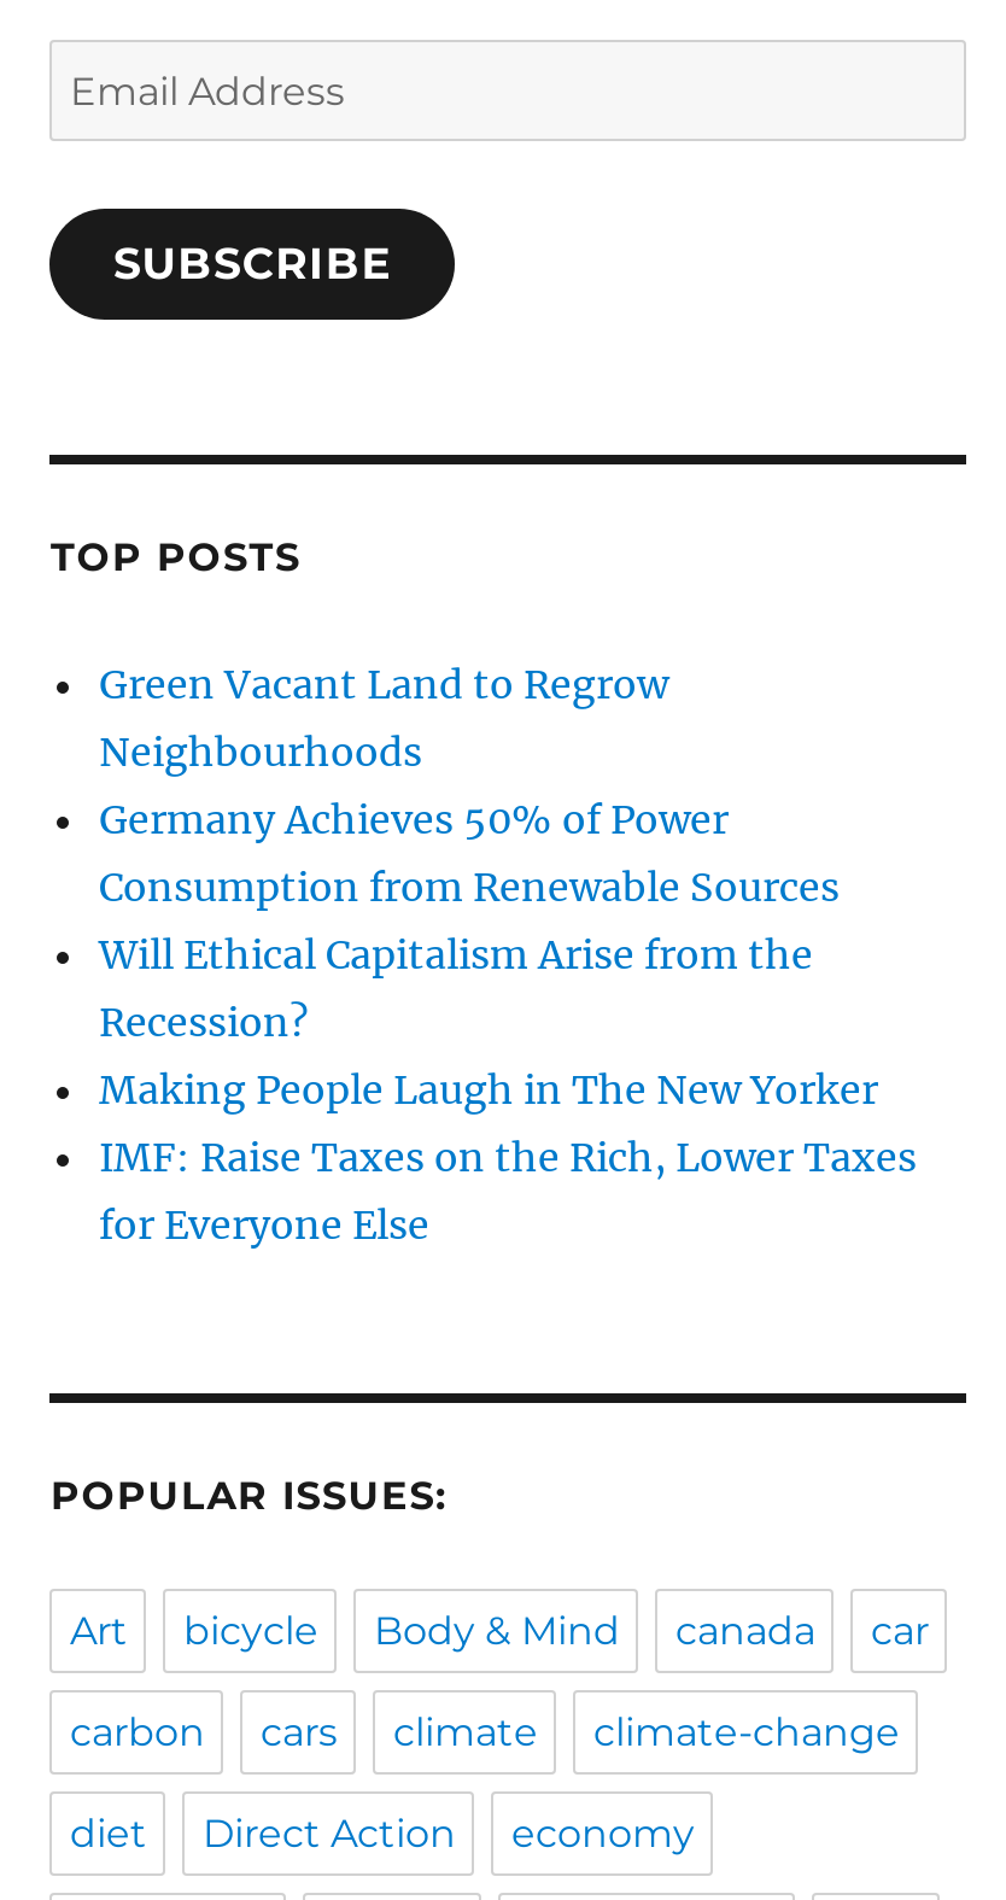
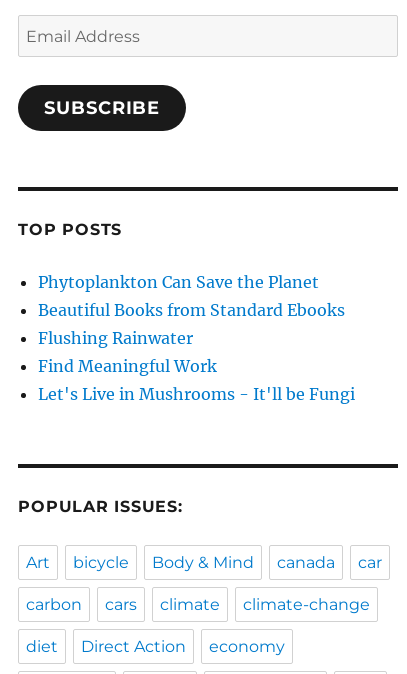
[99,660,917,1248] Green Vacant Land to Regrow | Neighbourhoods | Germany Achieves 50% of Power | Consumption from Renewable Sources | Will Ethical Capitalism Arise from the | Recession? | Making People Laugh in The New Yorker | IMF: Raise Taxes on the Rich, Lower Taxes | for Everyone Else -> [38,272,355,404] Phytoplankton Can Save the Planet | Beautiful Books from Standard Ebooks | Flushing Rainwater | Find Meaningful Work | Let's Live in Mushrooms - It'll be Fungi

